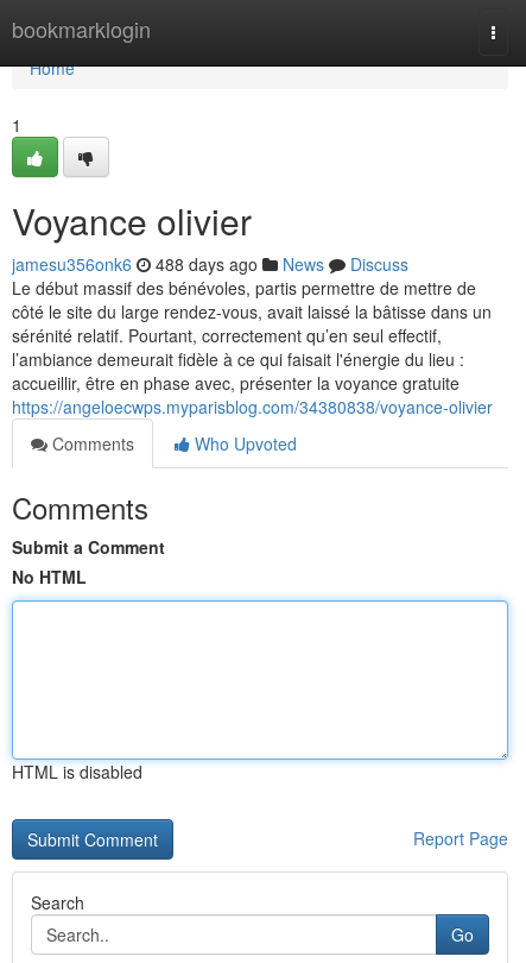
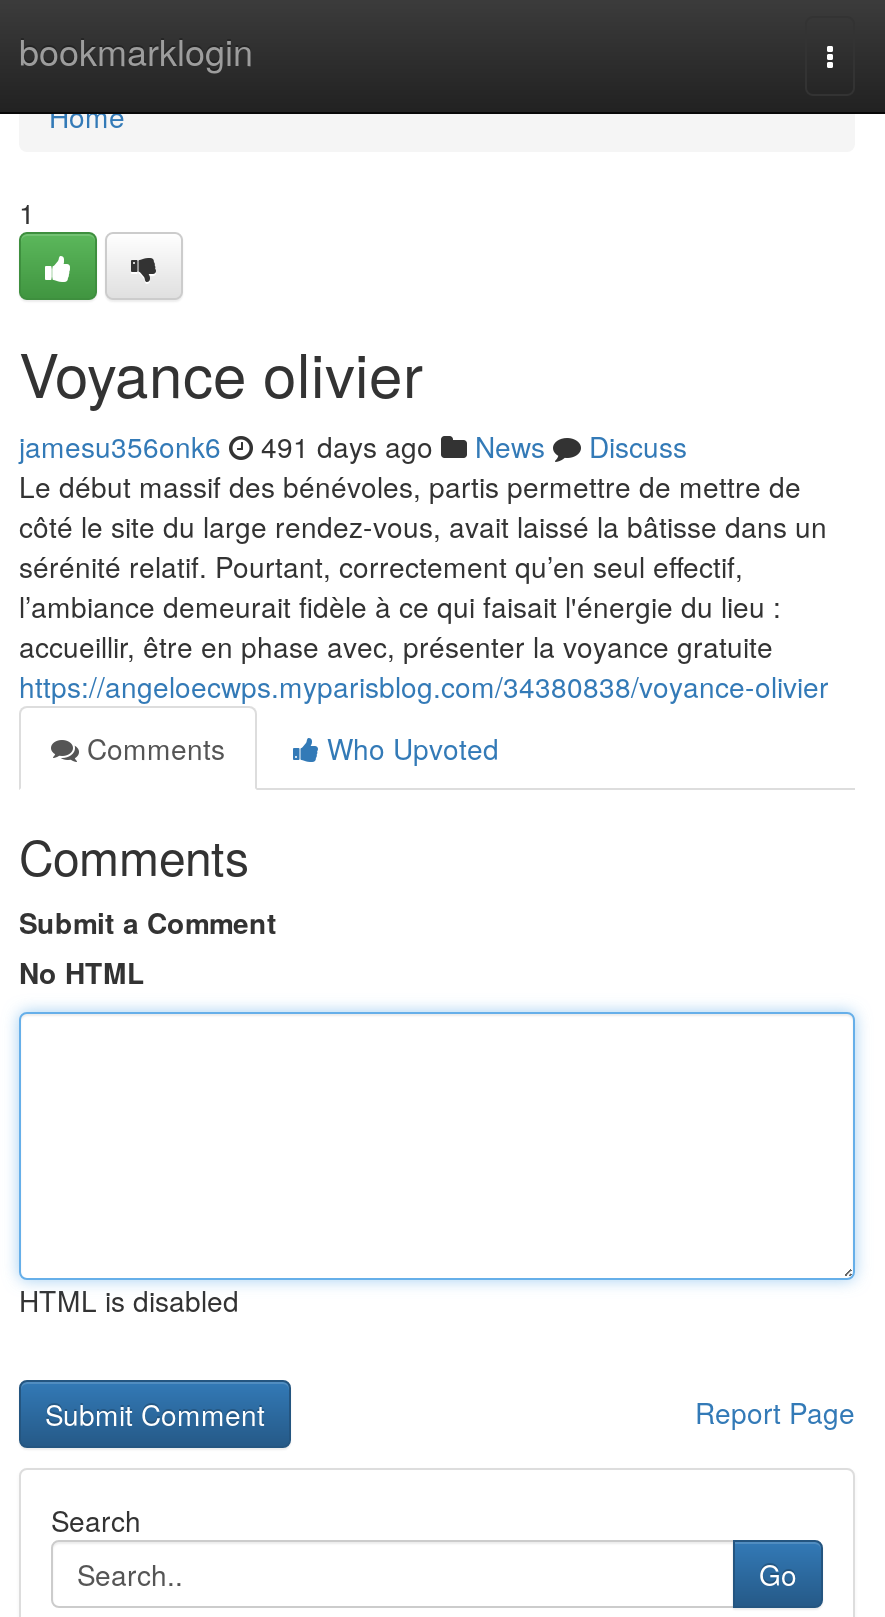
[12,252,408,276] jamesu356onk6 488 days ago News Discuss -> [19,426,687,466] jamesu356onk6 491 days ago News Discuss

